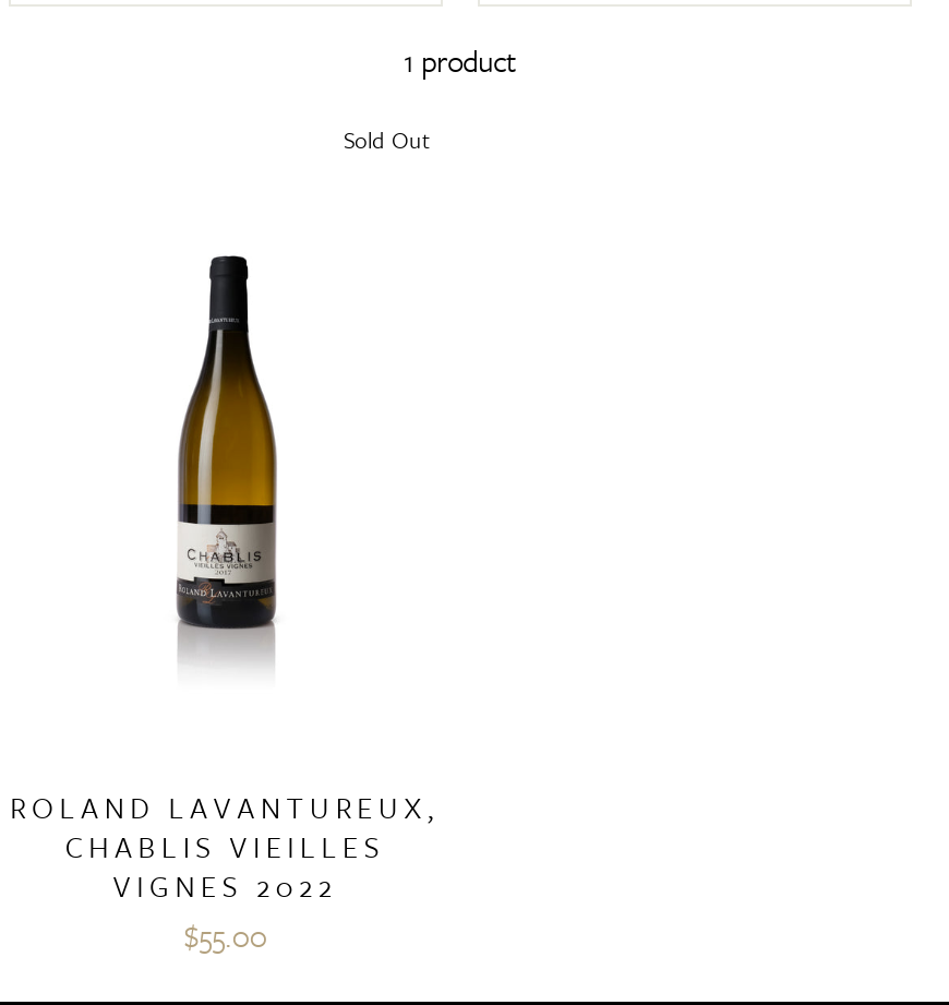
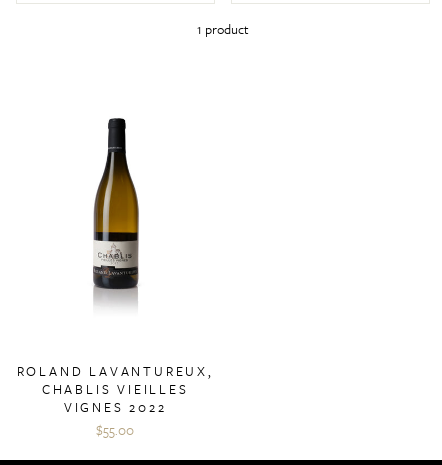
[344,123,431,158] Sold Out -> none

